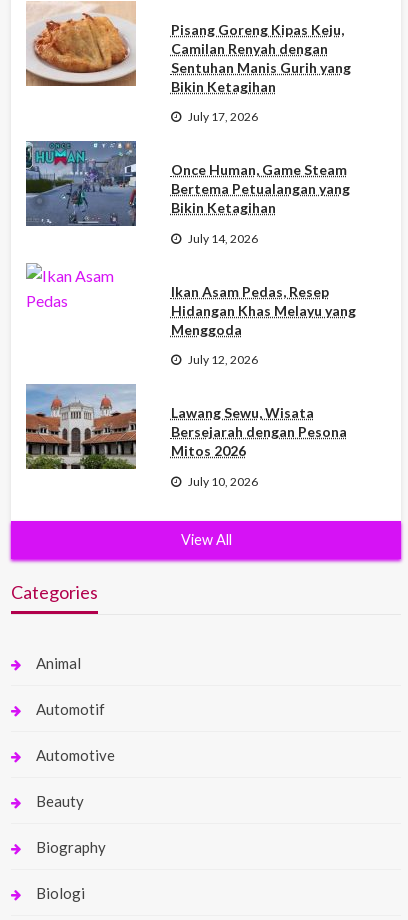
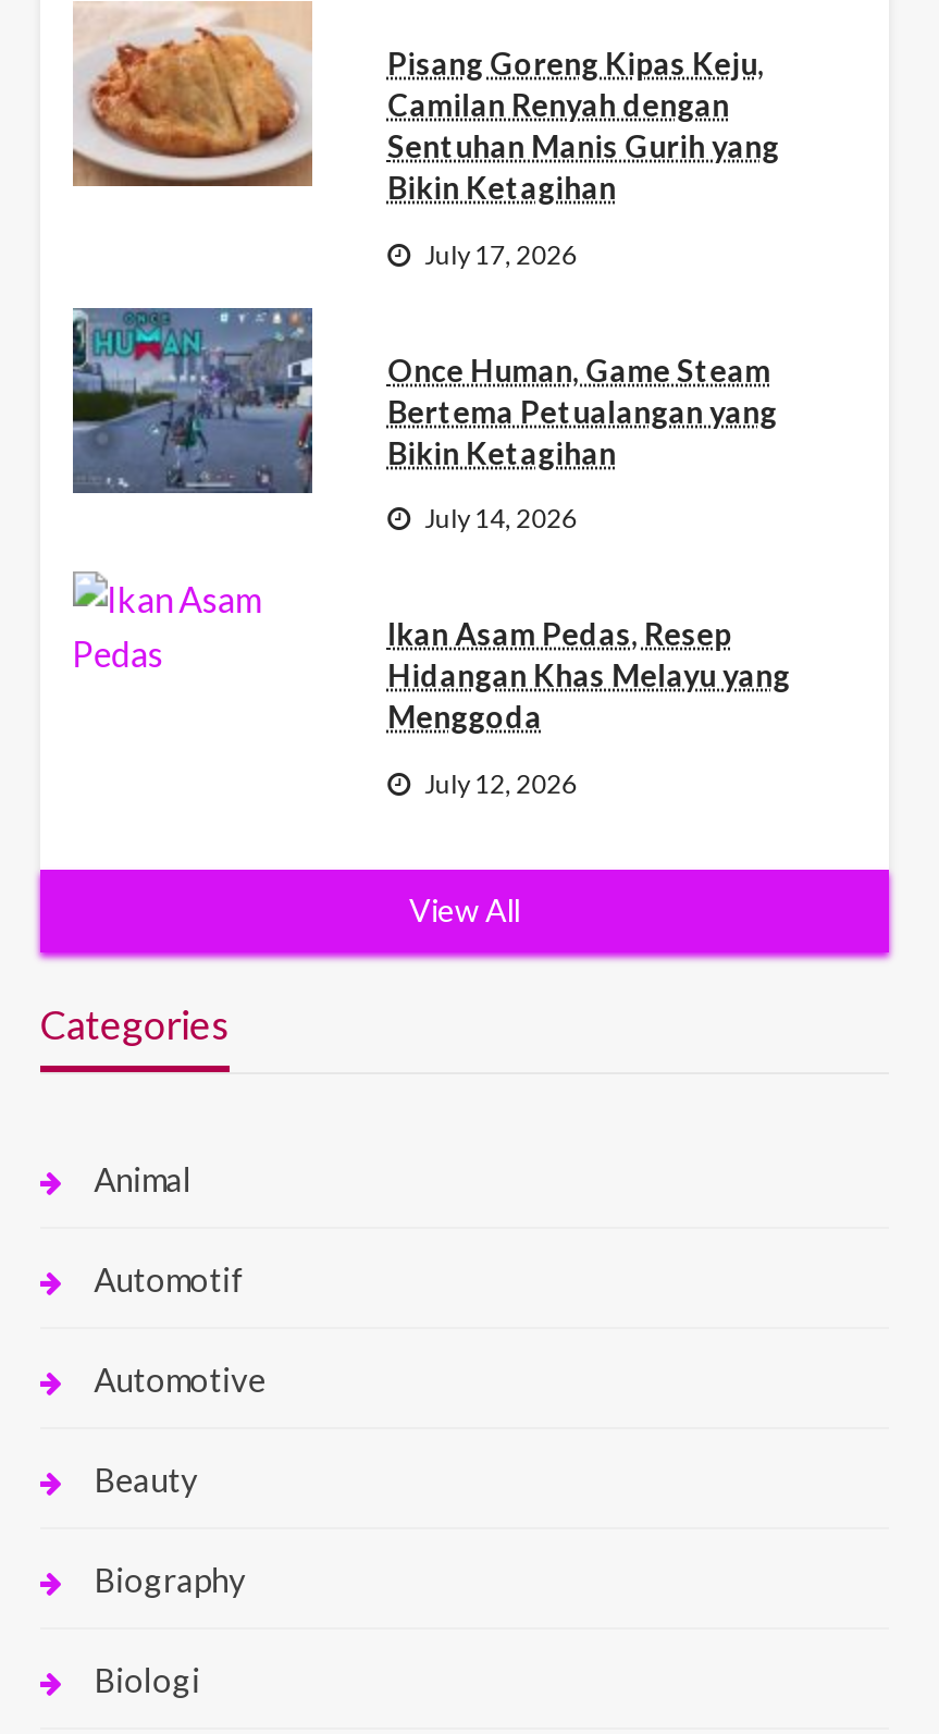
[25,383,347,489] [image] | Lawang Sewu, Wisata | Bersejarah dengan Pesona | Mitos 2026 | July 10, 2026 -> none

